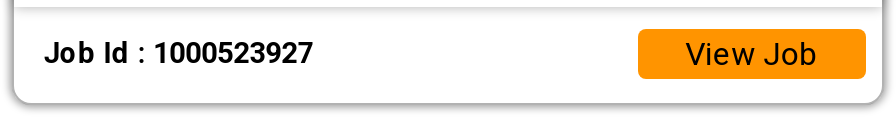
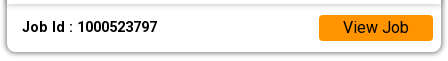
[44,38,314,72] Job Id : 1000523927 -> [22,19,157,36] Job Id : 1000523797

